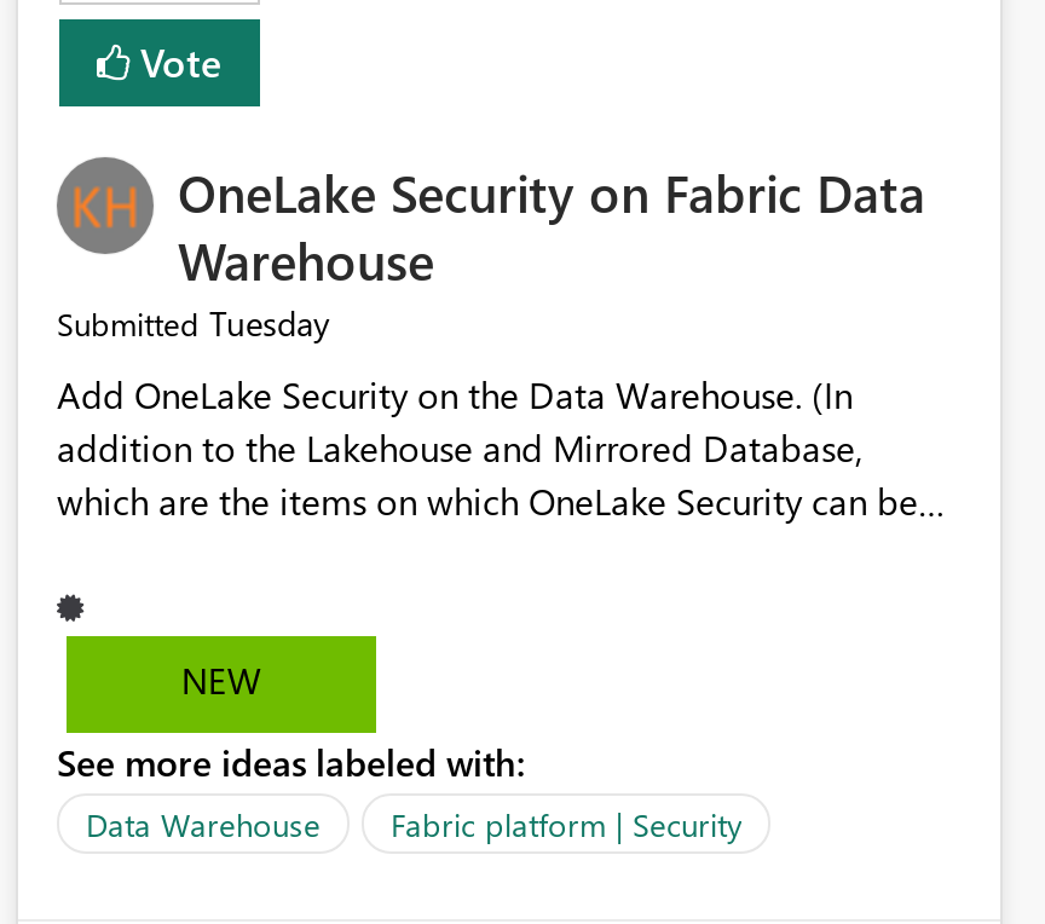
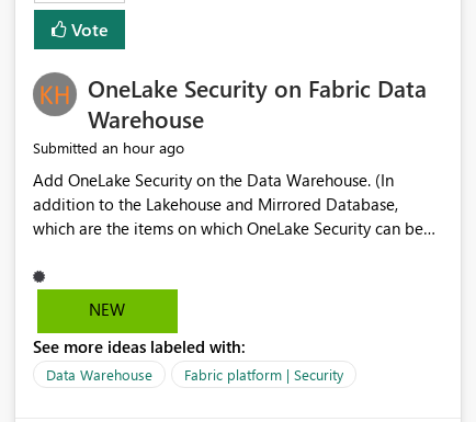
[57,301,330,347] Submitted Tuesday -> [33,137,184,158] Submitted an hour ago

